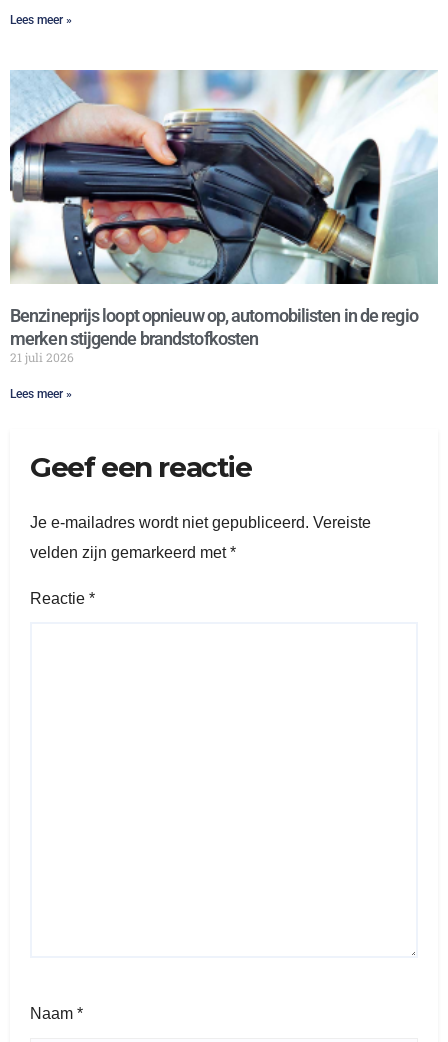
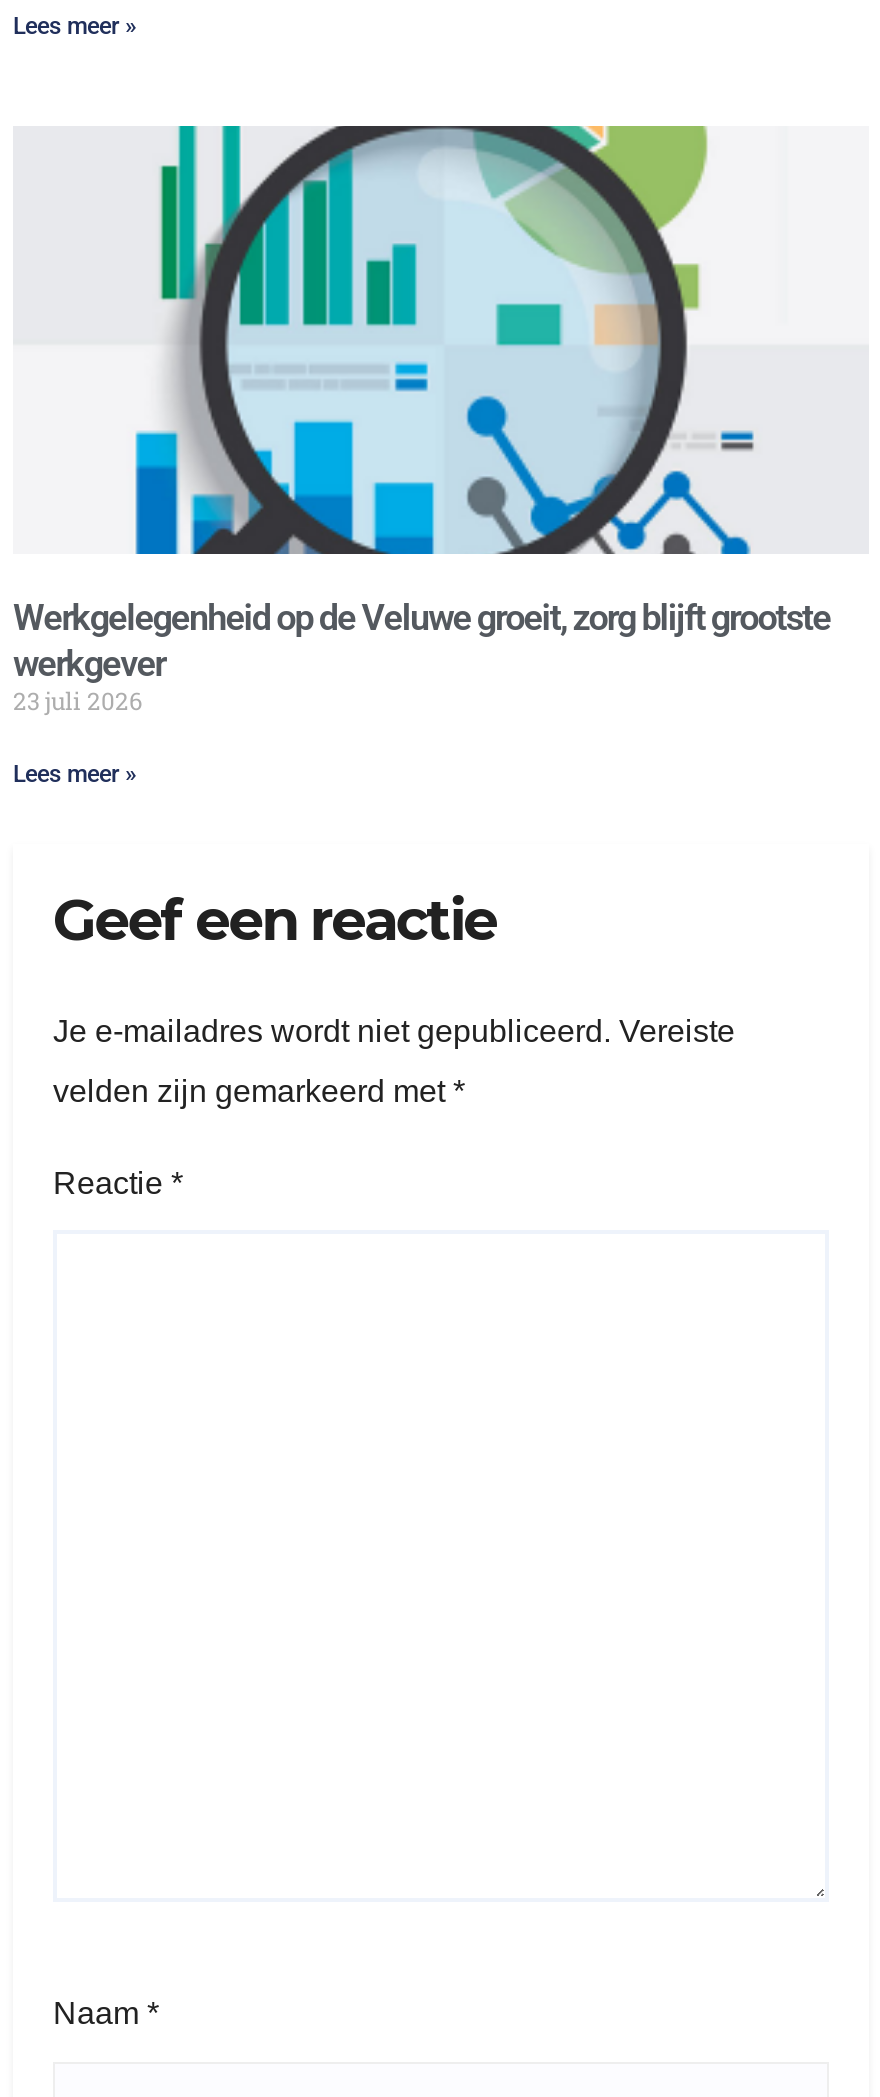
[9,69,438,365] [image] | Benzineprijs loopt opnieuw op, automobilisten in de regio | merken stijgende brandstofkosten | 21 juli 2026 -> [13,124,867,717] [image] | Werkgelegenheid op de Veluwe groeit, zorg blijft grootste | werkgever | 23 juli 2026

